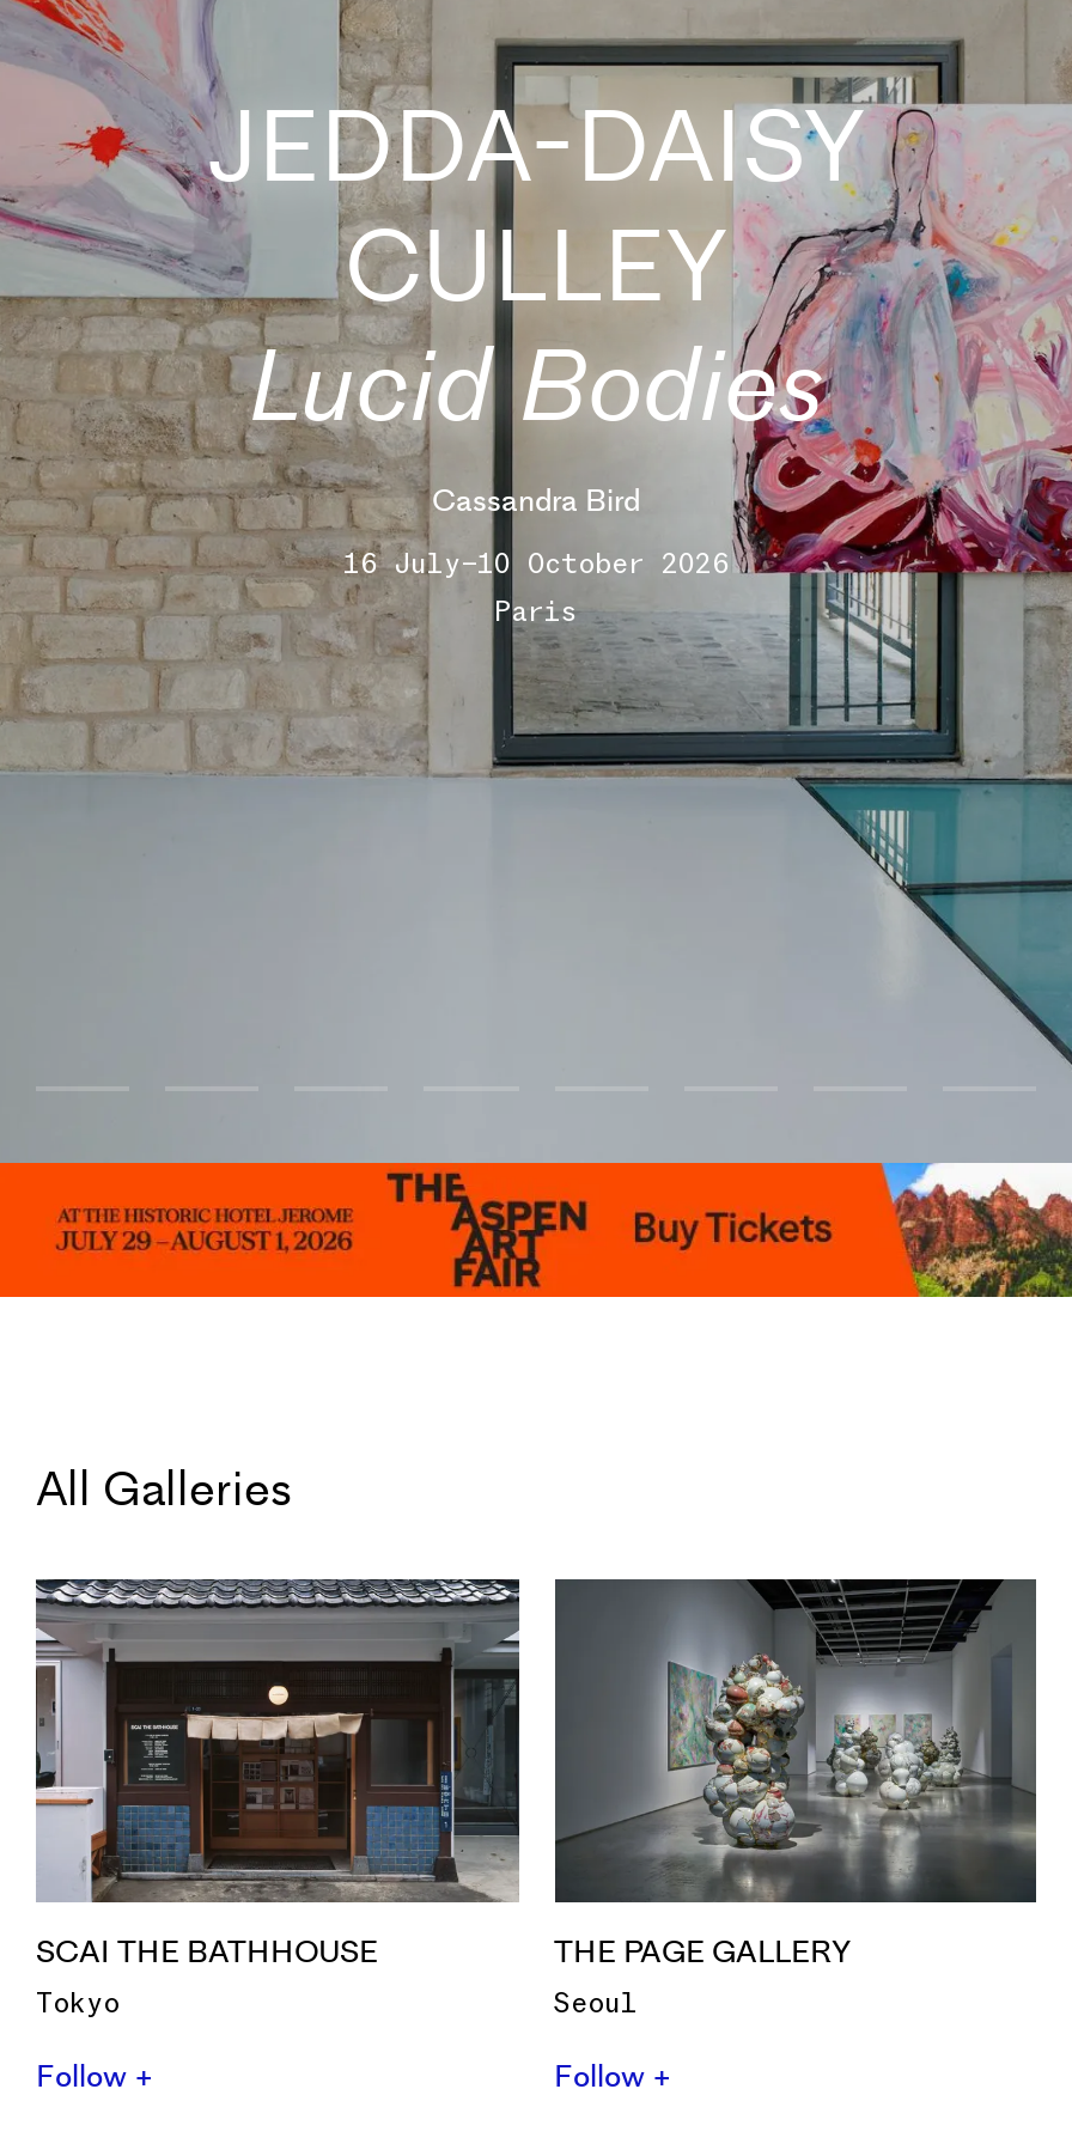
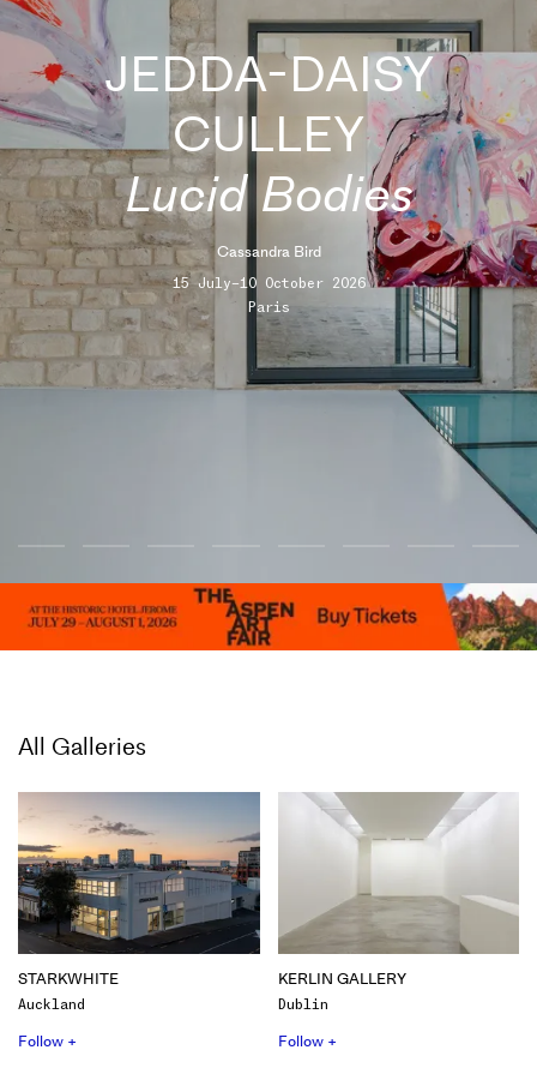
[343,545,729,583] 16 July–10 October 2026 -> [172,273,365,293] 15 July–10 October 2026
[33,1577,519,2021] [image] | SCAI THE BATHHOUSE | Tokyo -> [17,792,260,1014] [image] | STARKWHITE | Auckland
[553,1577,1038,2021] [image] | THE PAGE GALLERY | Seoul -> [277,792,519,1014] [image] | KERLIN GALLERY | Dublin

